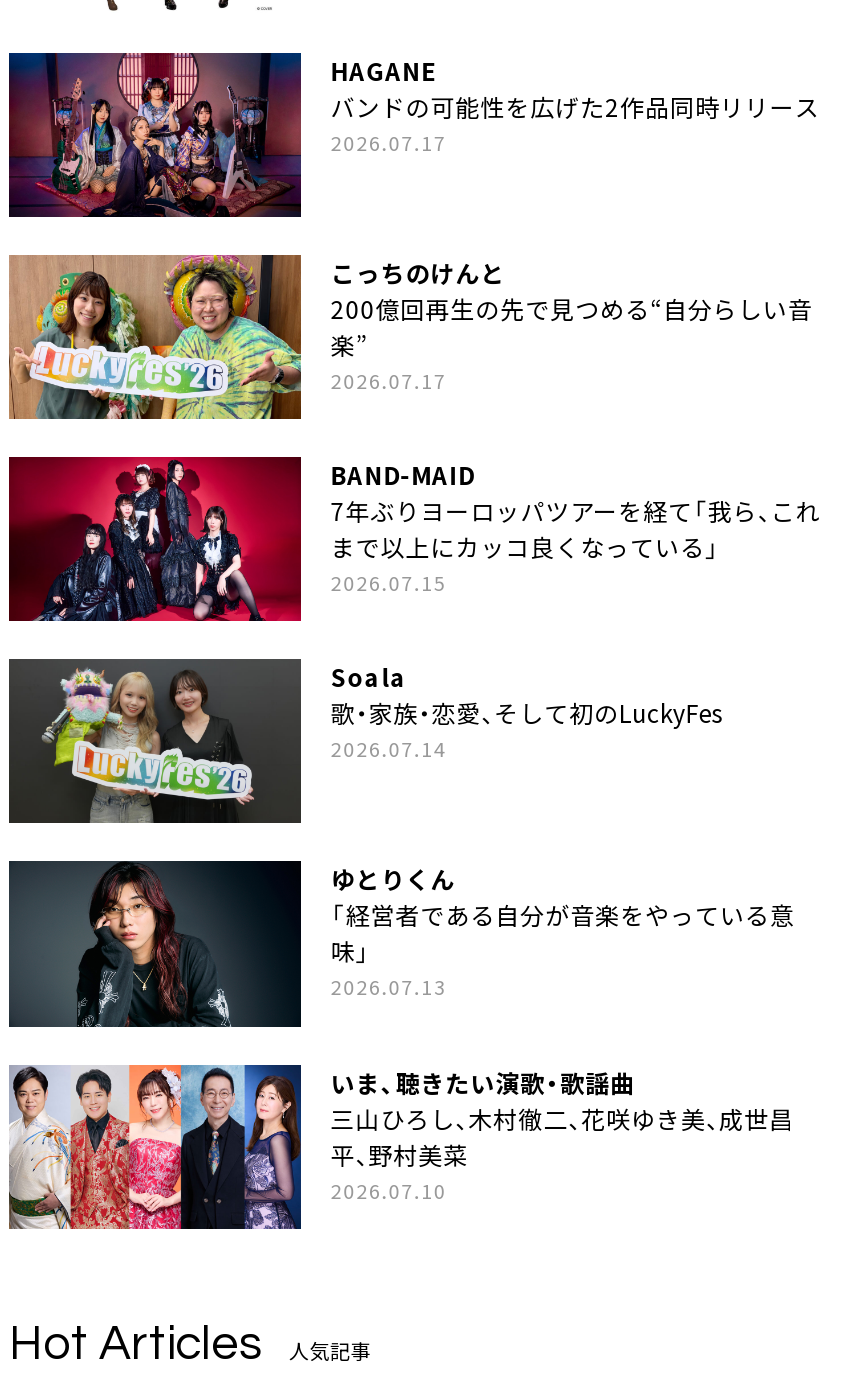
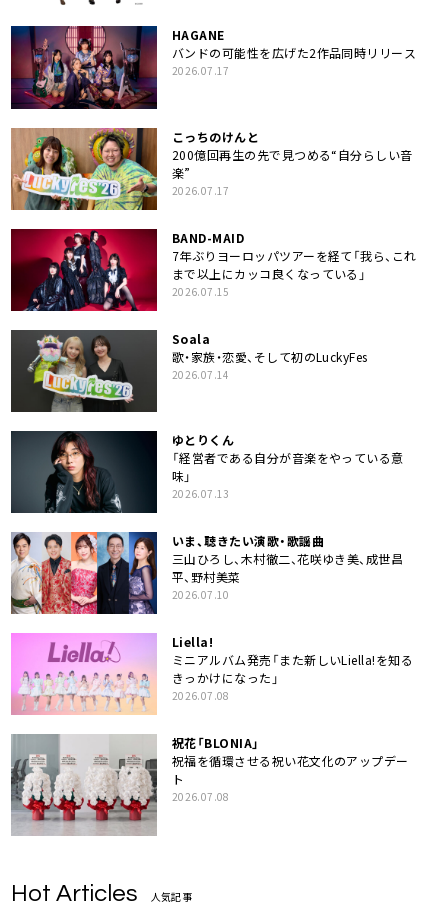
none -> [10,633,413,804] [image] | Liella! | ミニアルバム発売「また新しいLiella!を知る | きっかけになった」 | 2026.07.08 | 祝花「BLONIA」 | 祝福を循環させる祝い花文化のアップデー | ト | 2026.07.08
none -> [11,733,157,836] [image]

